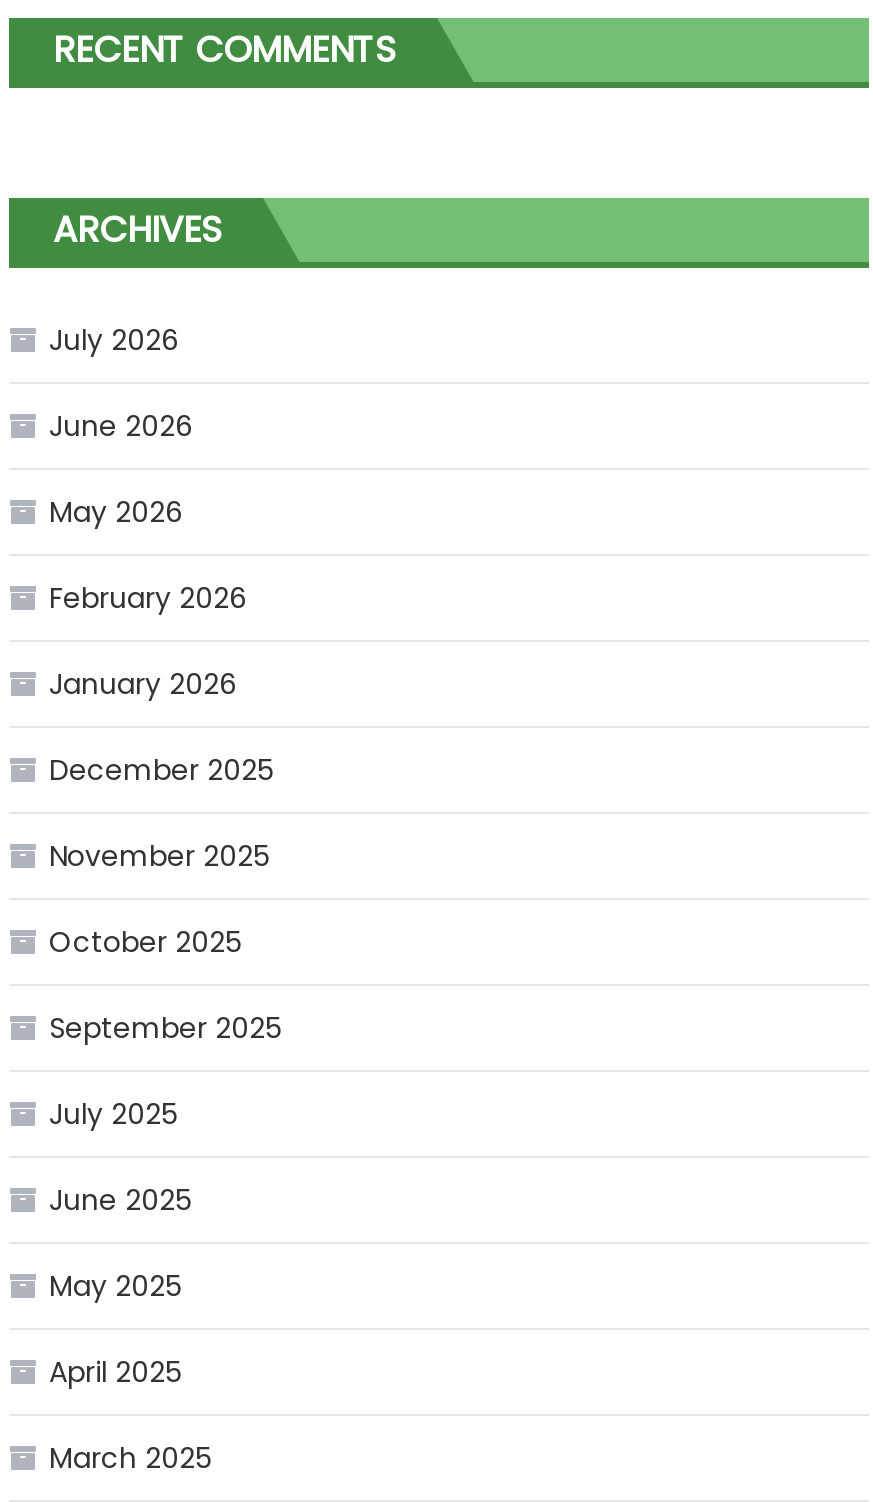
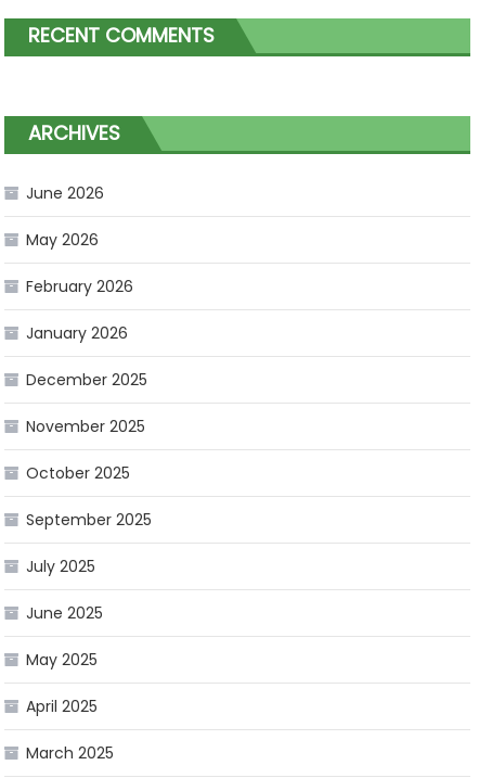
[49,319,179,359] July 2026 -> none

